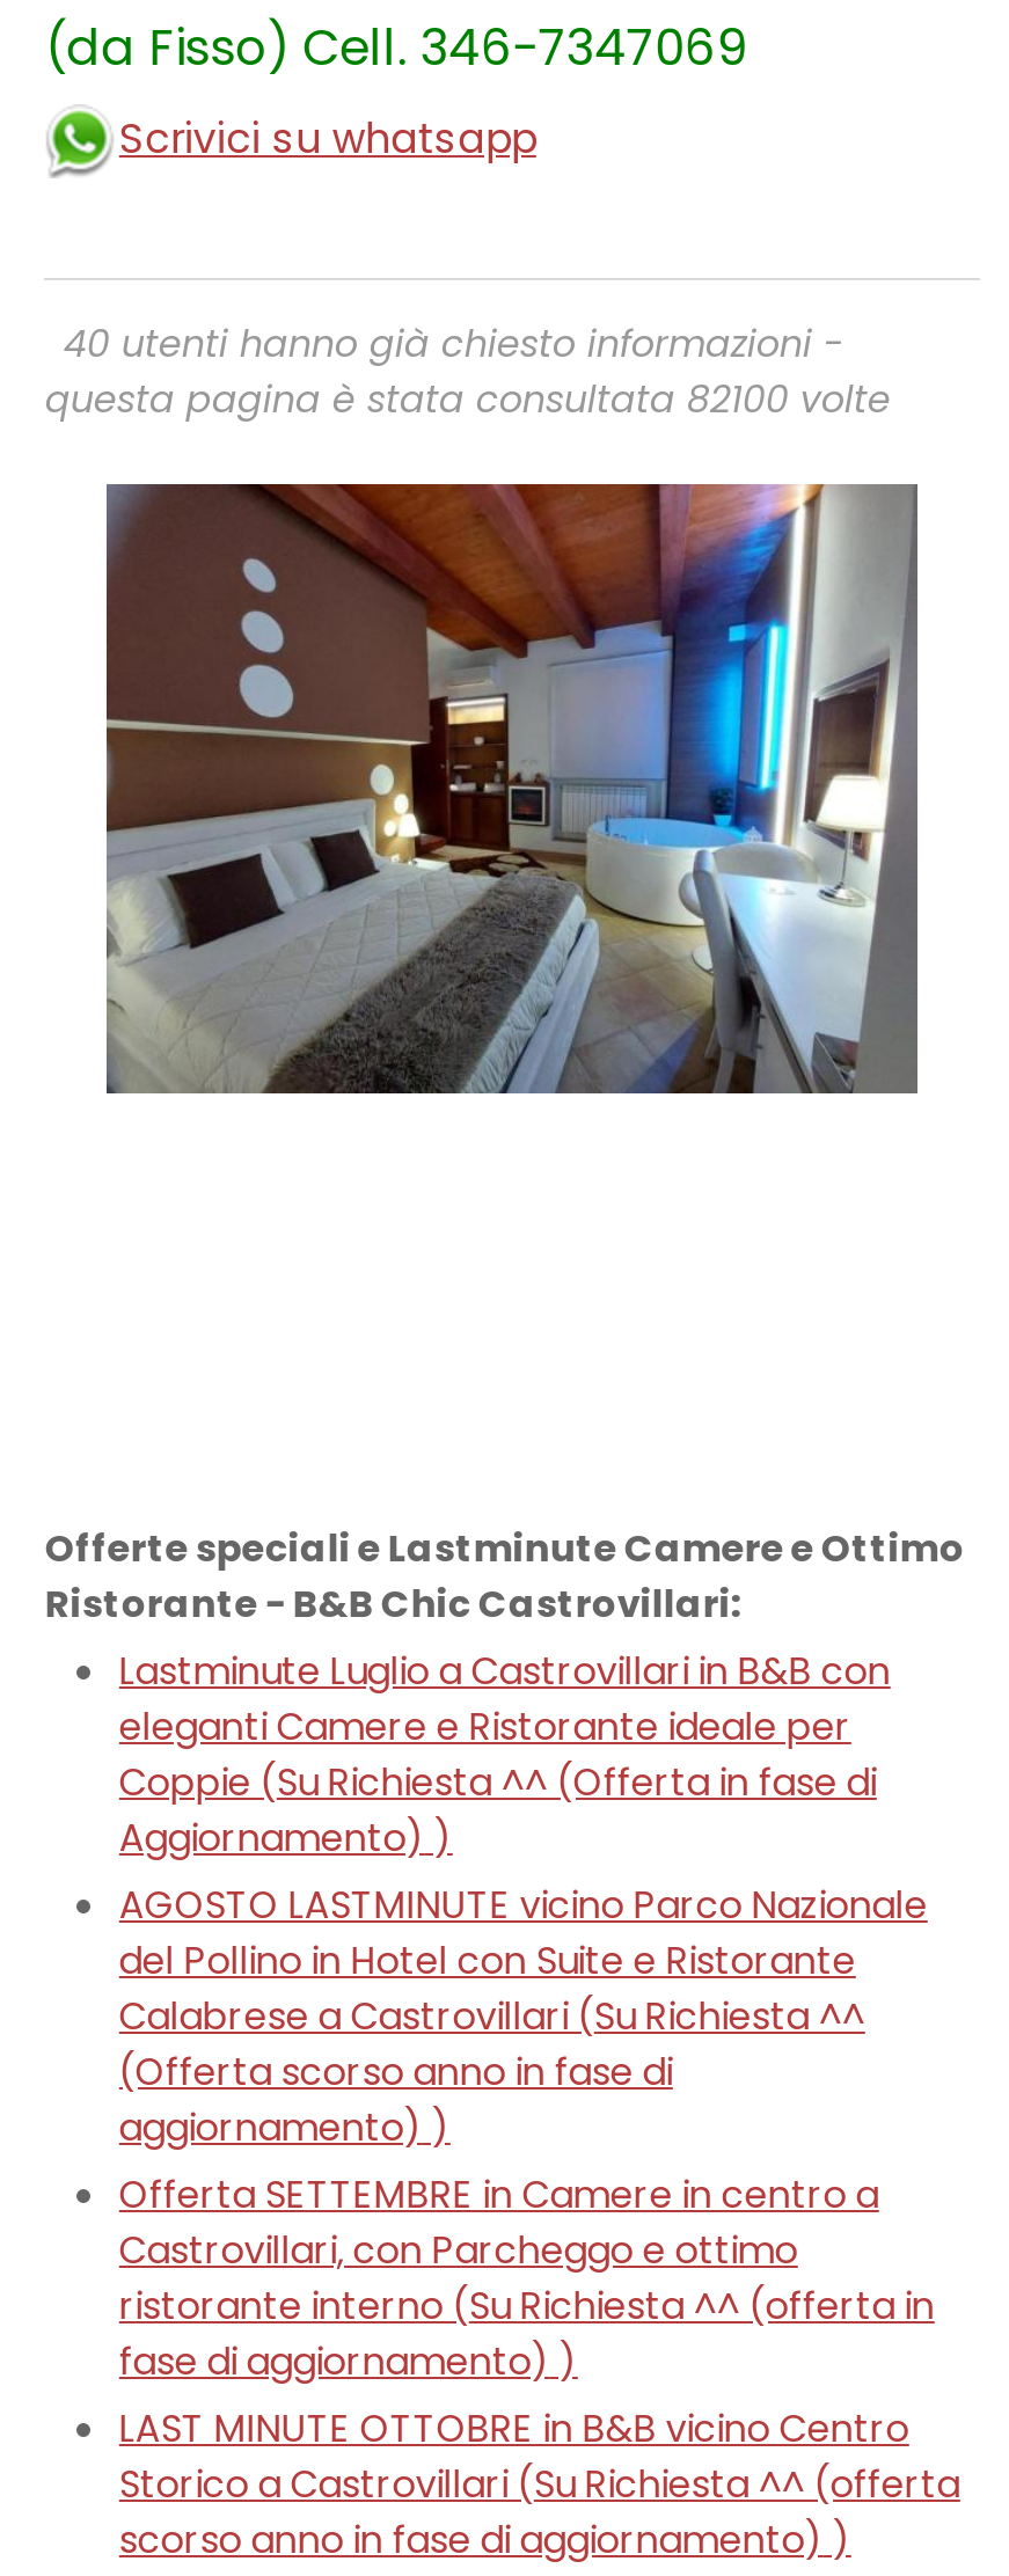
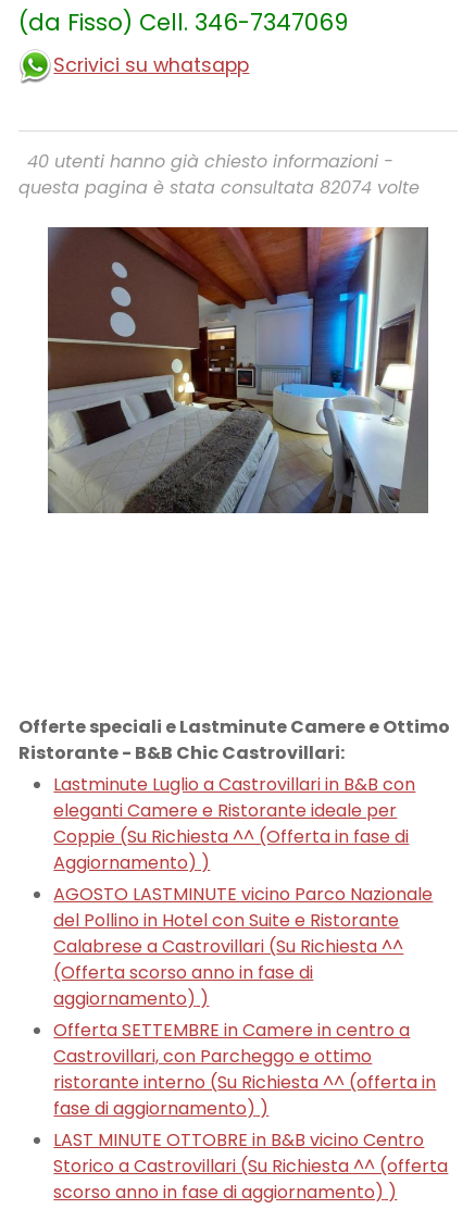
[45,374,891,427] questa pagina è stata consultata 82100 volte -> [19,175,420,200] questa pagina è stata consultata 82074 volte

